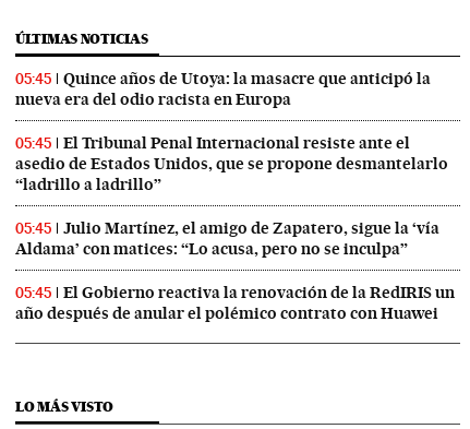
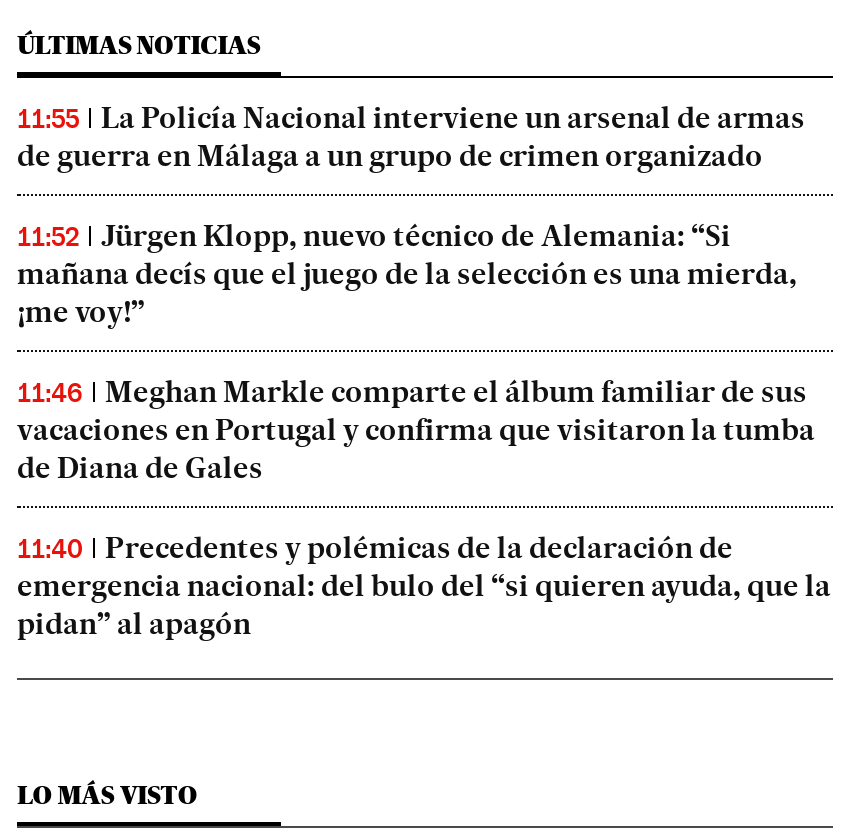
[15,69,431,109] 05:45 | Quince años de Utoya: la masacre que anticipó la | nueva era del odio racista en Europa -> [17,100,805,174] 11:55 | La Policía Nacional interviene un arsenal de armas | de guerra en Málaga a un grupo de crimen organizado
[15,133,448,194] 05:45 | El Tribunal Penal Internacional resiste ante el | asedio de Estados Unidos, que se propone desmantelarlo | “ladrillo a ladrillo” -> [17,218,797,330] 11:52 | Jürgen Klopp, nuevo técnico de Alemania: “Si | mañana decís que el juego de la selección es una mierda, | ¡me voy!”
[15,218,439,259] 05:45 | Julio Martínez, el amigo de Zapatero, sigue la ‘vía | Aldama’ con matices: “Lo acusa, pero no se inculpa” -> [17,374,815,486] 11:46 | Meghan Markle comparte el álbum familiar de sus | vacaciones en Portugal y confirma que visitaron la tumba | de Diana de Gales
[15,283,455,323] 05:45 | El Gobierno reactiva la renovación de la RedIRIS un | año después de anular el polémico contrato con Huawei -> [17,530,831,642] 11:40 | Precedentes y polémicas de la declaración de | emergencia nacional: del bulo del “si quieren ayuda, que la | pidan” al apagón

